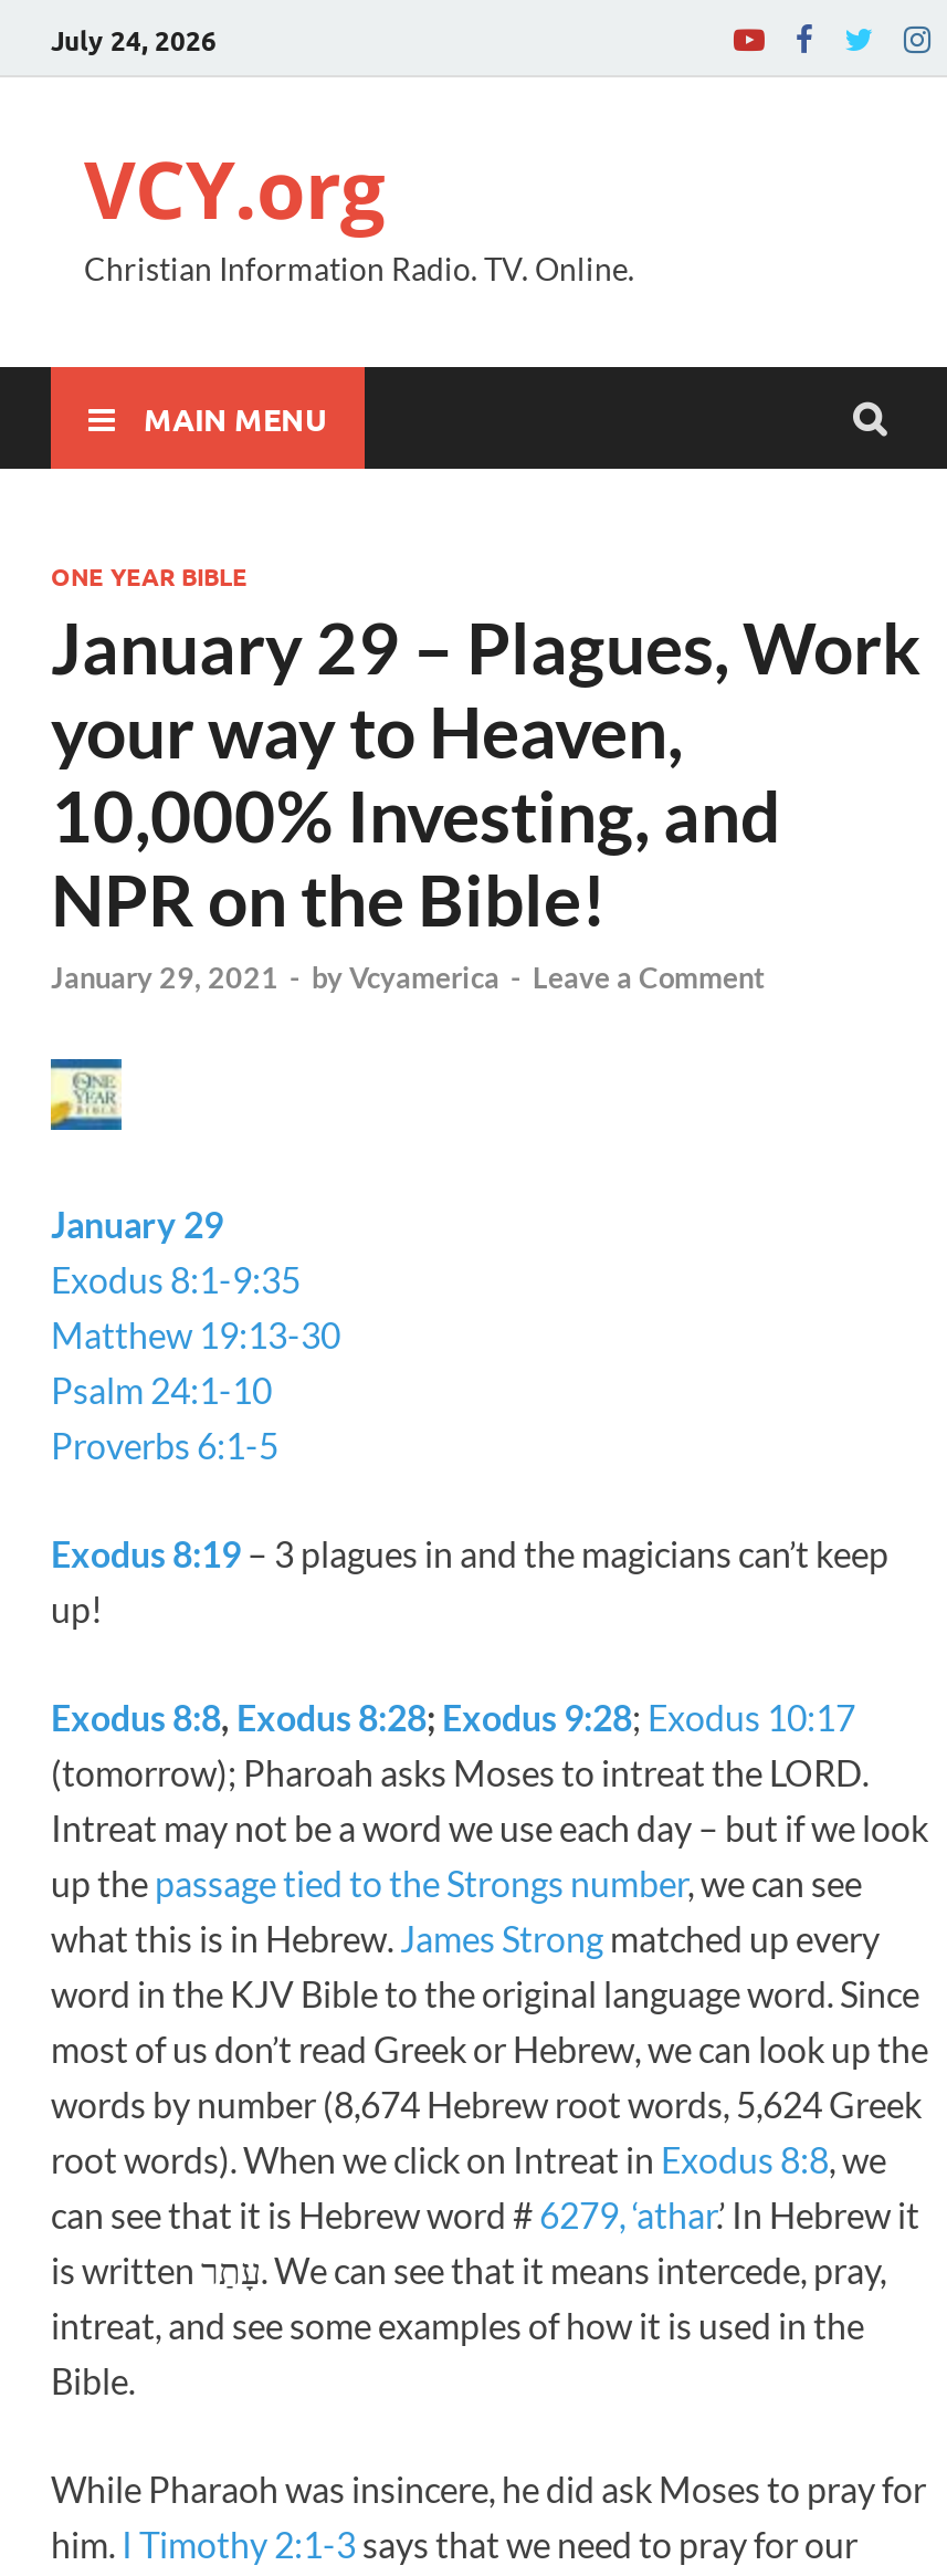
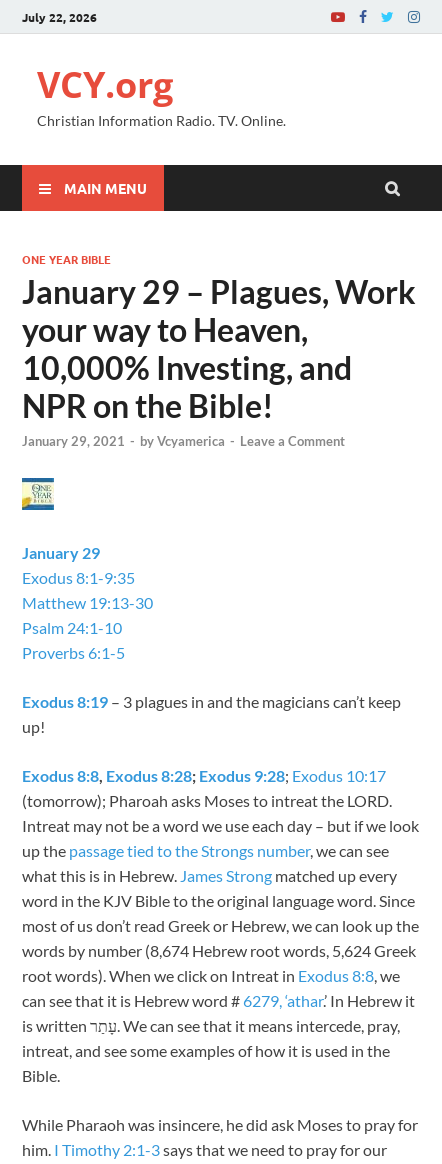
[51,21,217,56] July 24, 2026 -> [22,8,97,24] July 22, 2026

